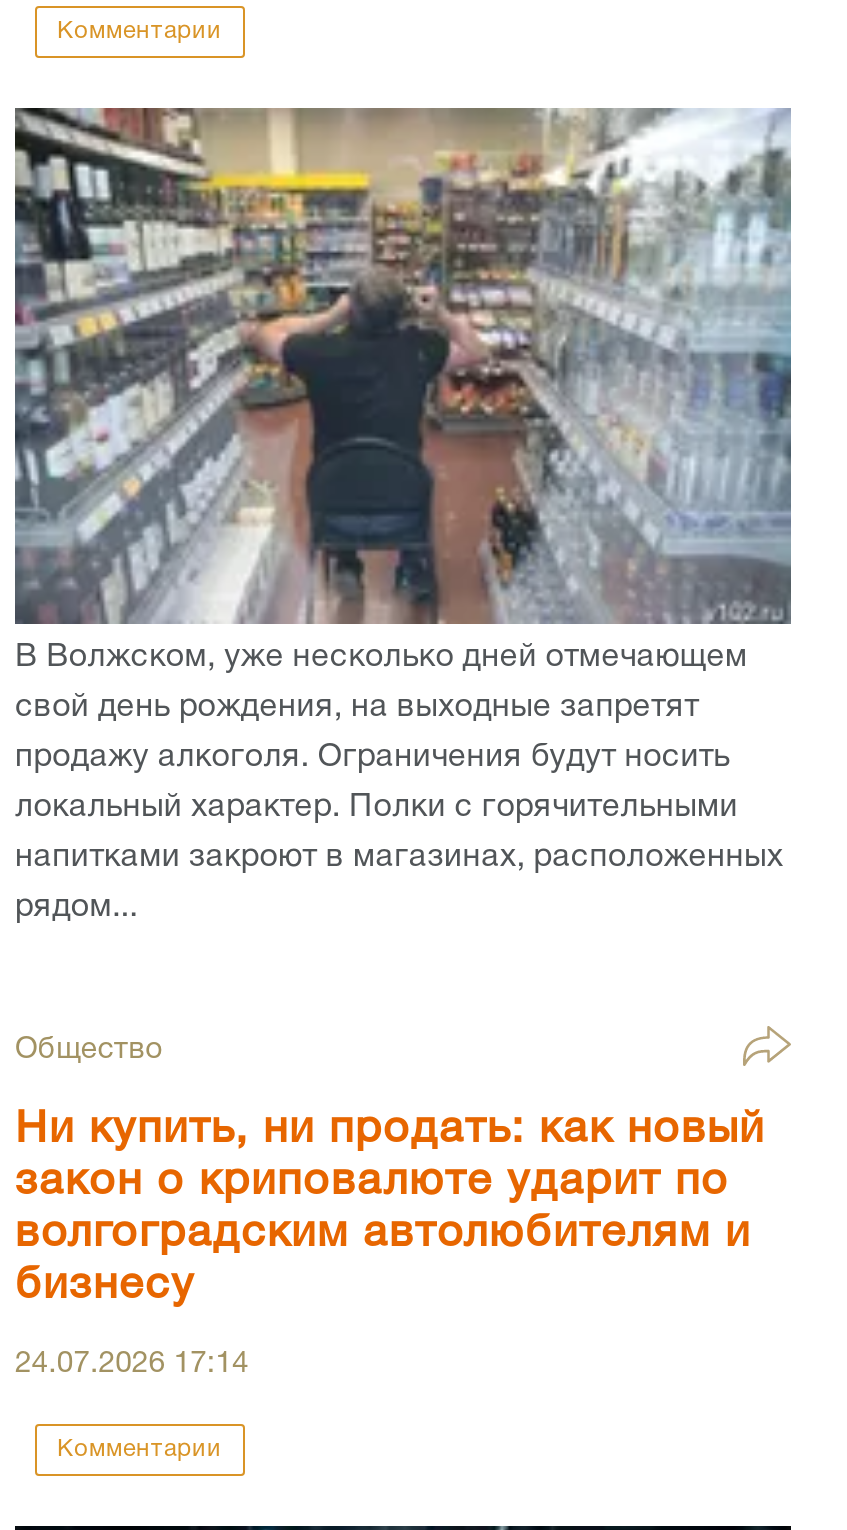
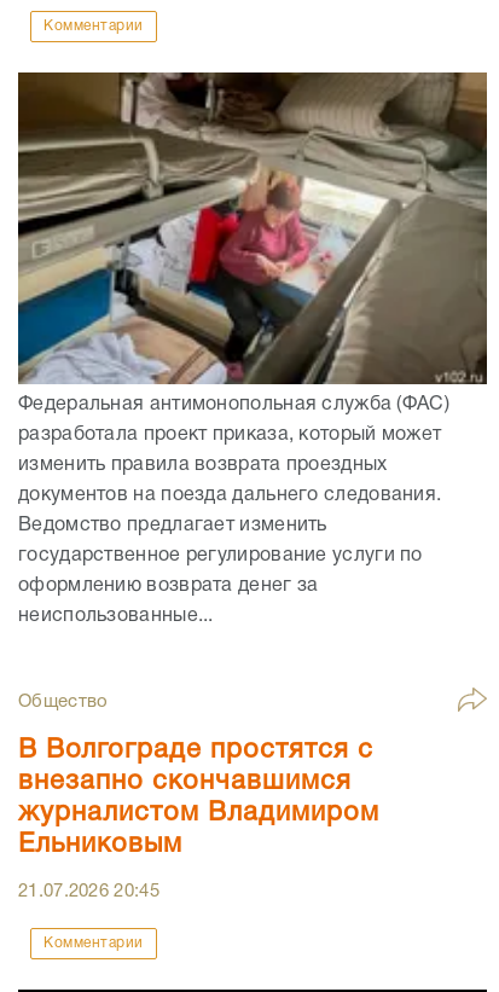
[13,106,793,923] [image] | В Волжском, уже несколько дней отмечающем | свой день рождения, на выходные запретят | продажу алкоголя. Ограничения будут носить | локальный характер. Полки с горячительными | напитками закроют в магазинах, расположенных | рядом... -> [17,71,488,625] [image] | Федеральная антимонопольная служба (ФАС) | разработала проект приказа, который может | изменить правила возврата проездных | документов на поезда дальнего следования. | Ведомство предлагает изменить | государственное регулирование услуги по | оформлению возврата денег за | неиспользованные...
[15,1111,765,1307] Ни купить, ни продать: как новый | закон о криповалюте ударит по | волгоградским автолюбителям и | бизнесу -> [18,739,379,857] В Волгограде простятся с | внезапно скончавшимся | журналистом Владимиром | Ельниковым
[15,1351,249,1379] 24.07.2026 17:14 -> [18,884,159,901] 21.07.2026 20:45

